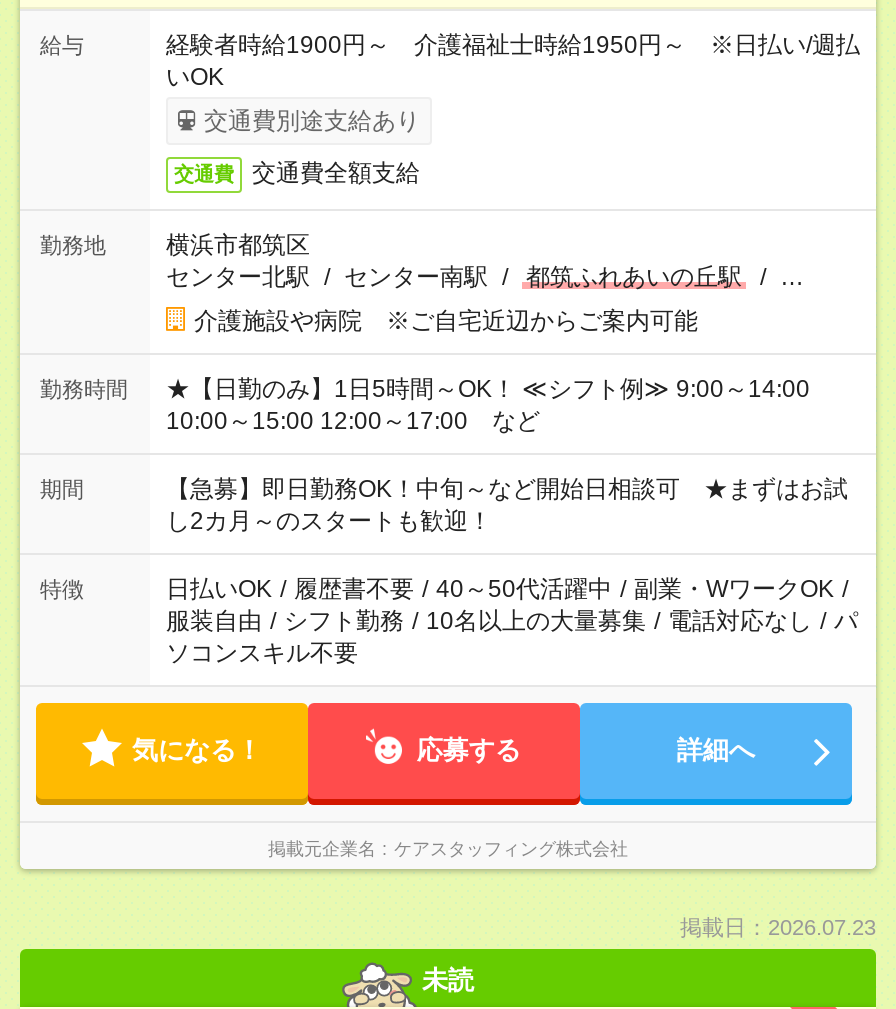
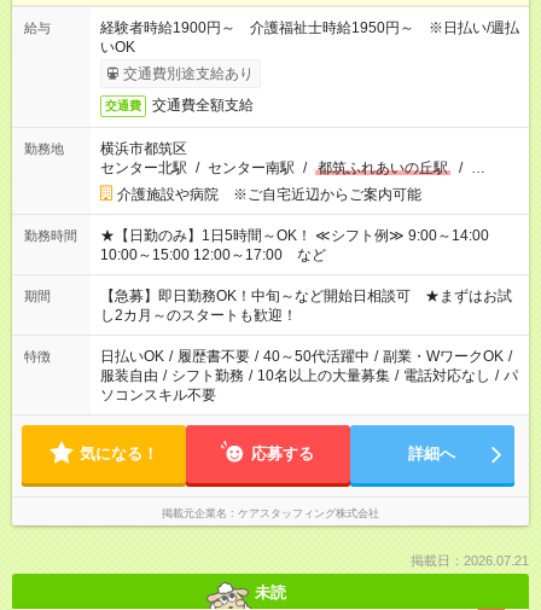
[680,915,876,939] 掲載日：2026.07.23 -> [411,553,529,568] 掲載日：2026.07.21

